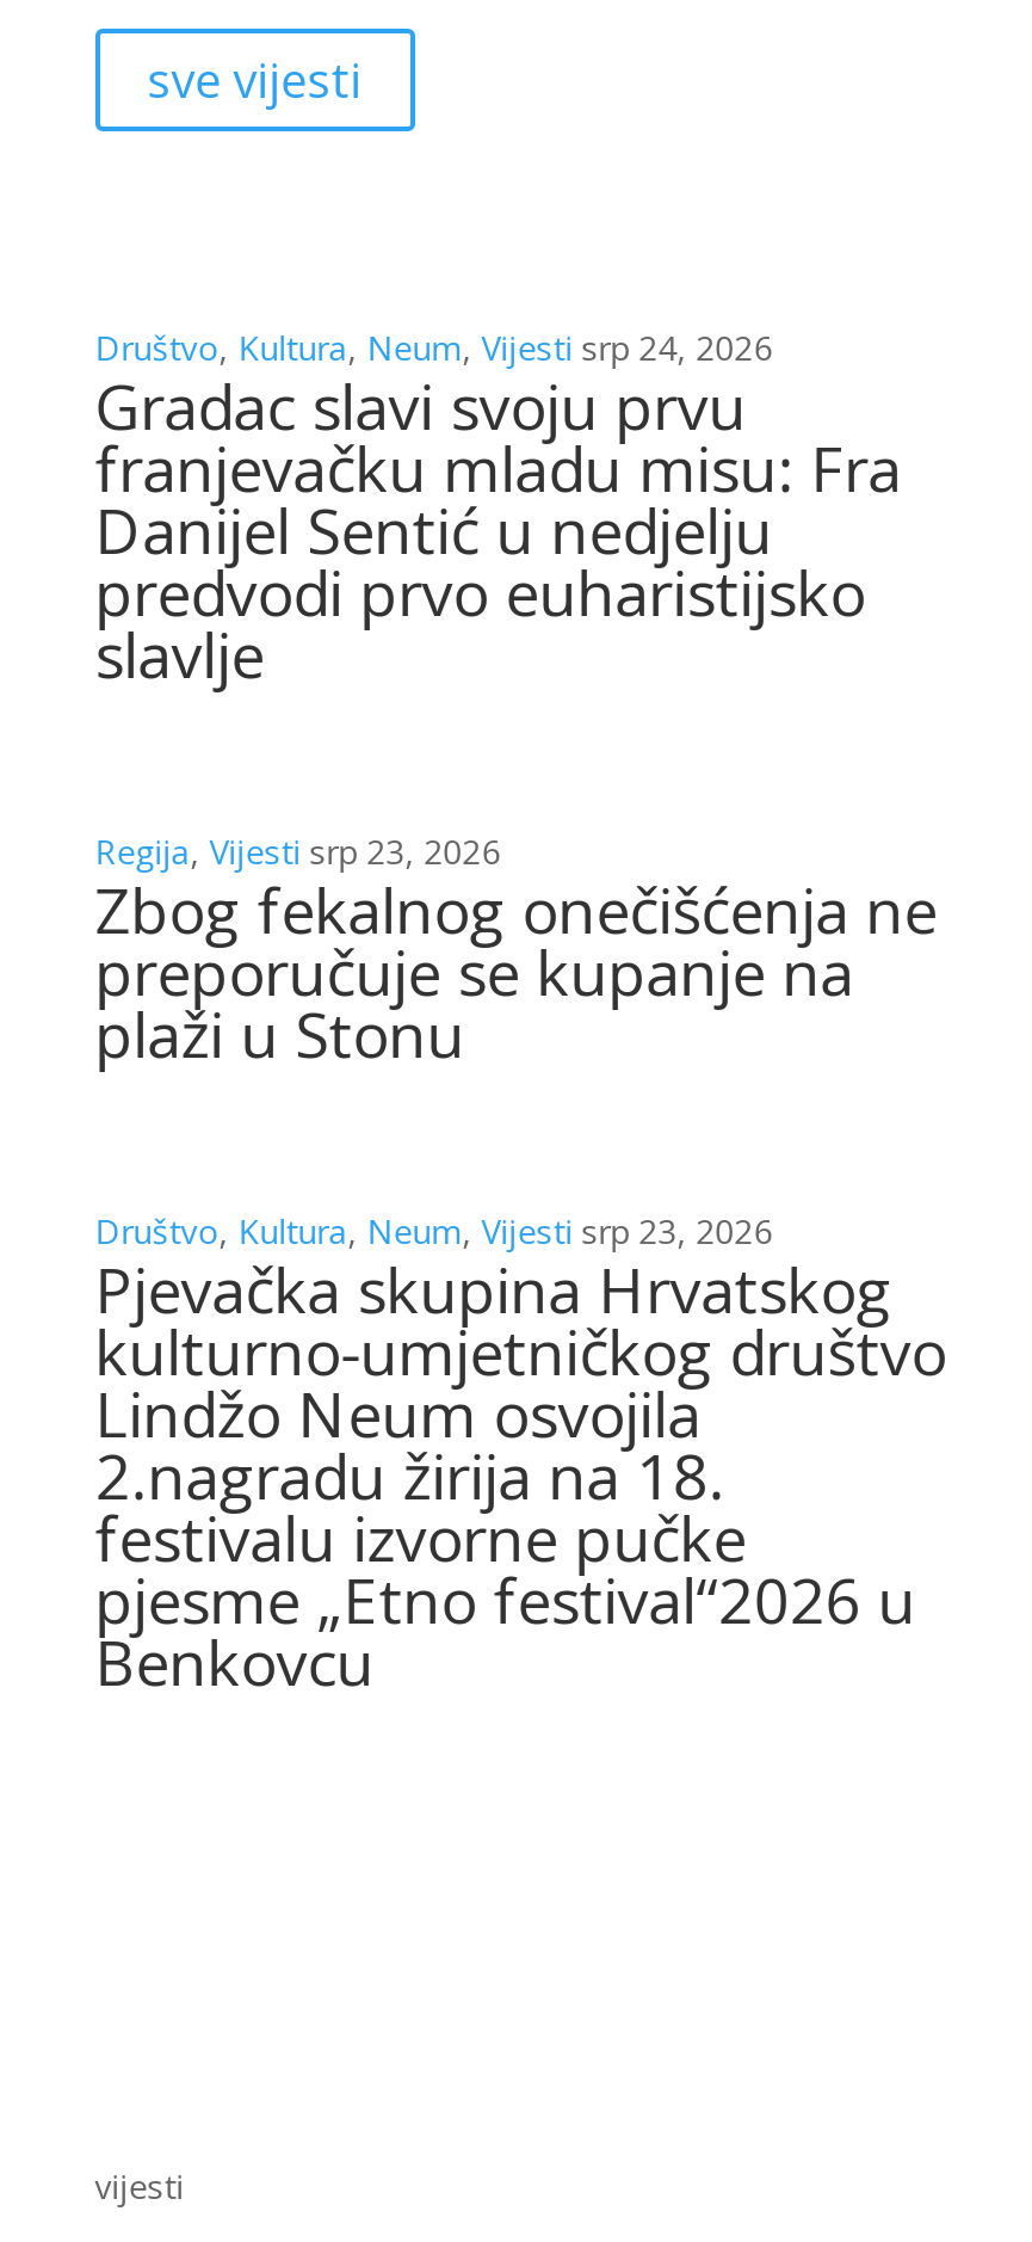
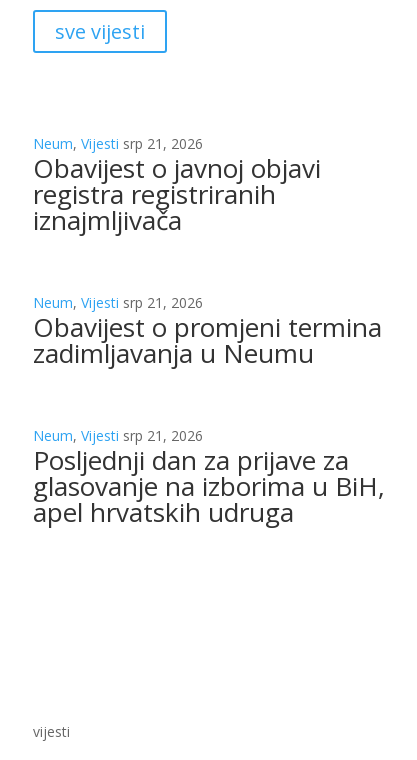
[95,324,901,697] Društvo, Kultura, Neum, Vijesti srp 24, 2026 | Gradac slavi svoju prvu | franjevačku mladu misu: Fra | Danijel Sentić u nedjelju | predvodi prvo euharistijsko | slavlje -> [33,134,321,238] Neum, Vijesti srp 21, 2026 | Obavijest o javnoj objavi | registra registriranih | iznajmljivača
[95,828,937,1076] Regija, Vijesti srp 23, 2026 | Zbog fekalnog onečišćenja ne | preporučuje se kupanje na | plaži u Stonu -> [33,293,382,371] Neum, Vijesti srp 21, 2026 | Obavijest o promjeni termina | zadimljavanja u Neumu
[95,1208,947,1704] Društvo, Kultura, Neum, Vijesti srp 23, 2026 | Pjevačka skupina Hrvatskog | kulturno-umjetničkog društvo | Lindžo Neum osvojila | 2.nagradu žirija na 18. | festivalu izvorne pučke | pjesme „Etno festival“2026 u | Benkovcu -> [33,426,385,530] Neum, Vijesti srp 21, 2026 | Posljednji dan za prijave za | glasovanje na izborima u BiH, | apel hrvatskih udruga

